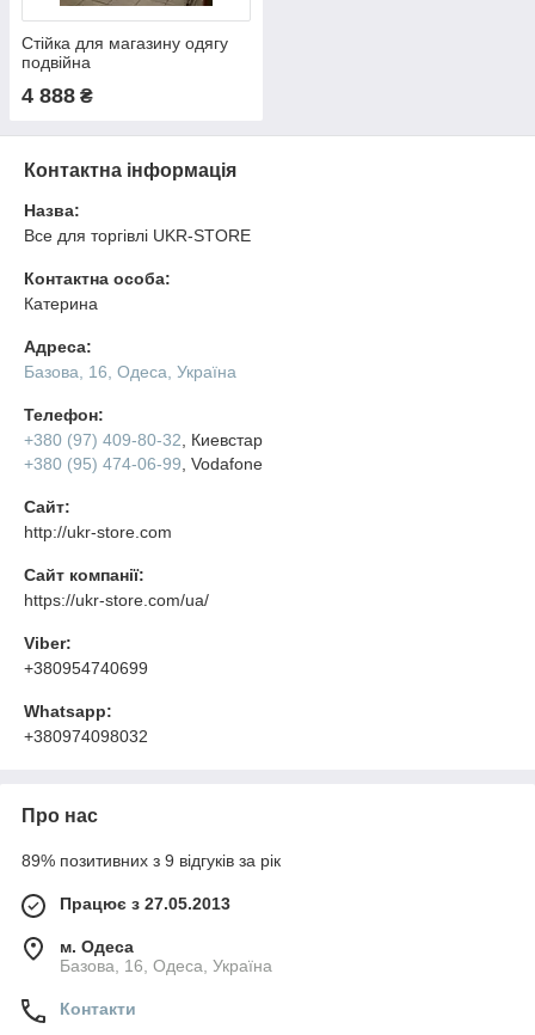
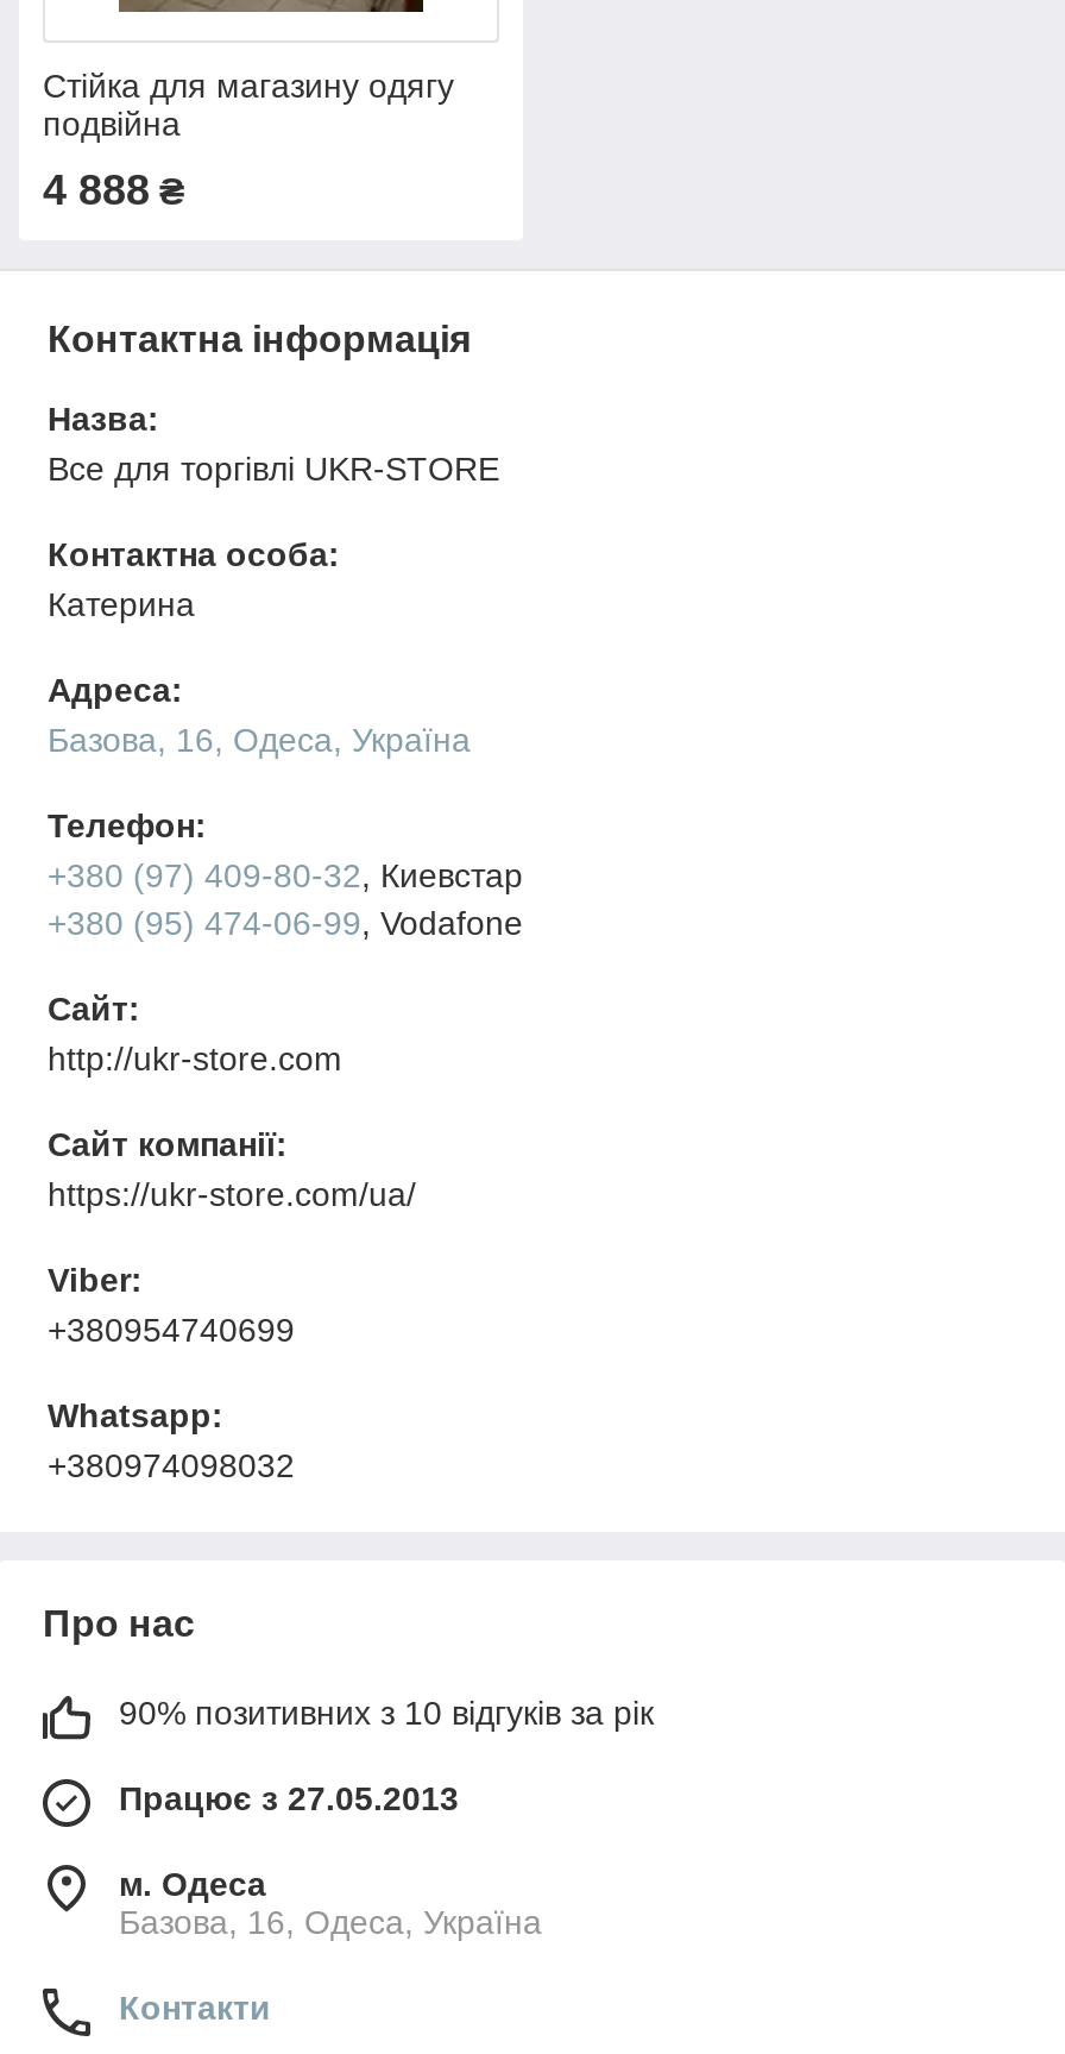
[21,851,281,870] 89% позитивних з 9 відгуків за рік -> [119,1694,654,1732] 90% позитивних з 10 відгуків за рік

